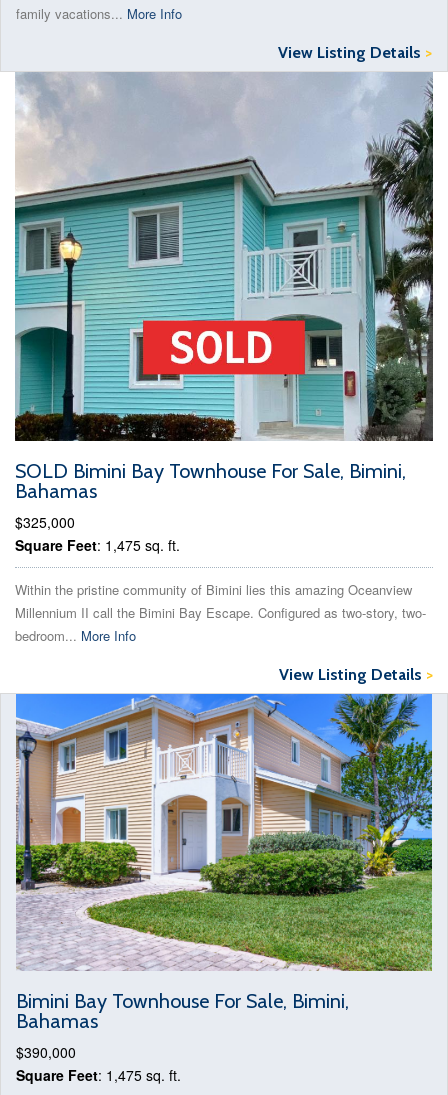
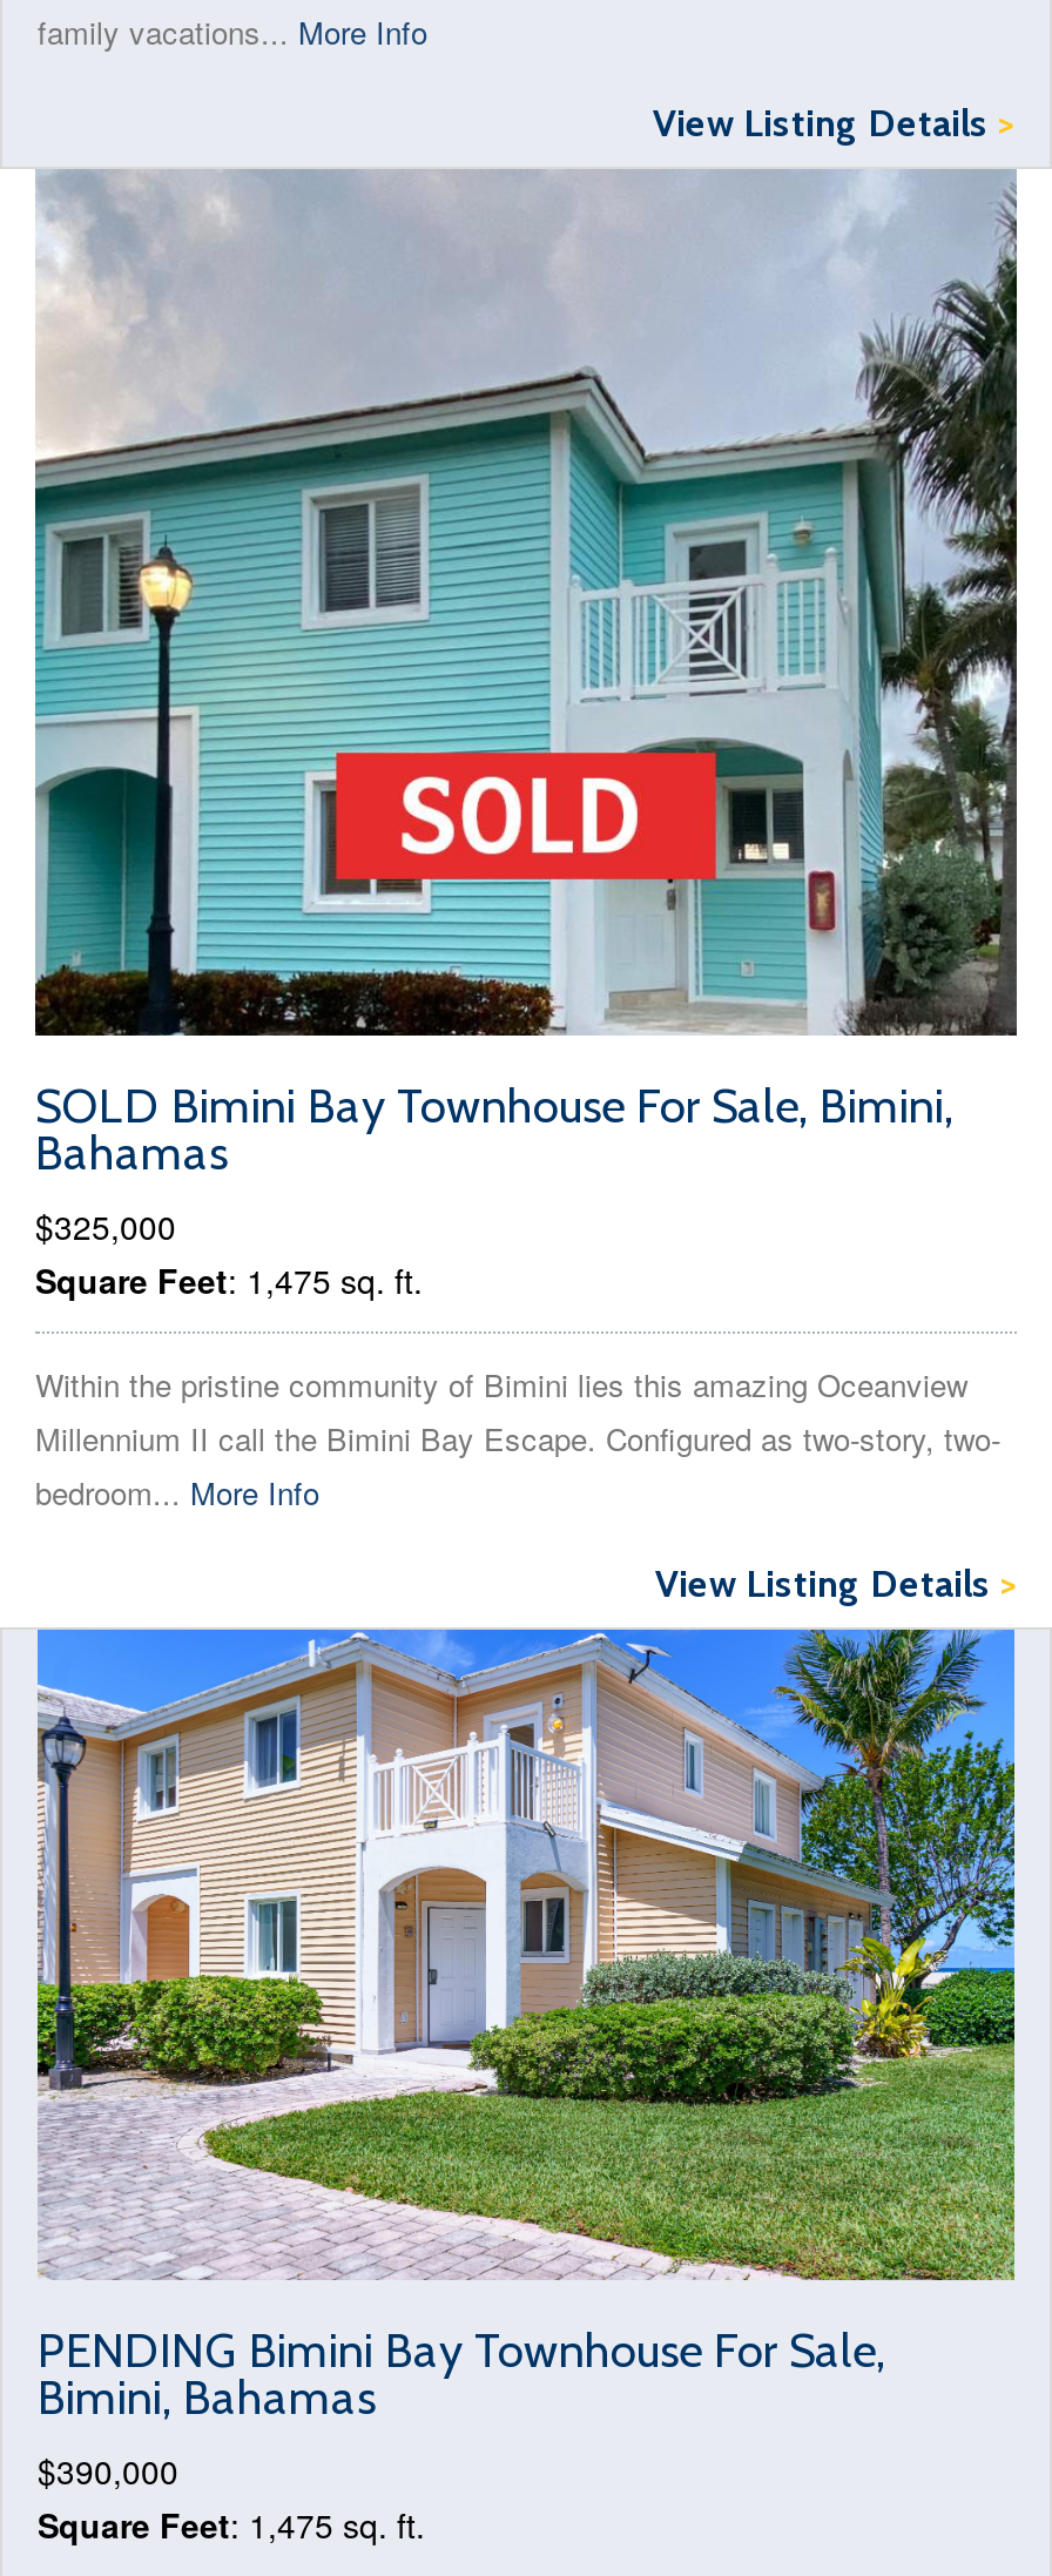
[16,989,349,1033] Bimini Bay Townhouse For Sale, Bimini, | Bahamas -> [38,2322,885,2425] PENDING Bimini Bay Townhouse For Sale, | Bimini, Bahamas

